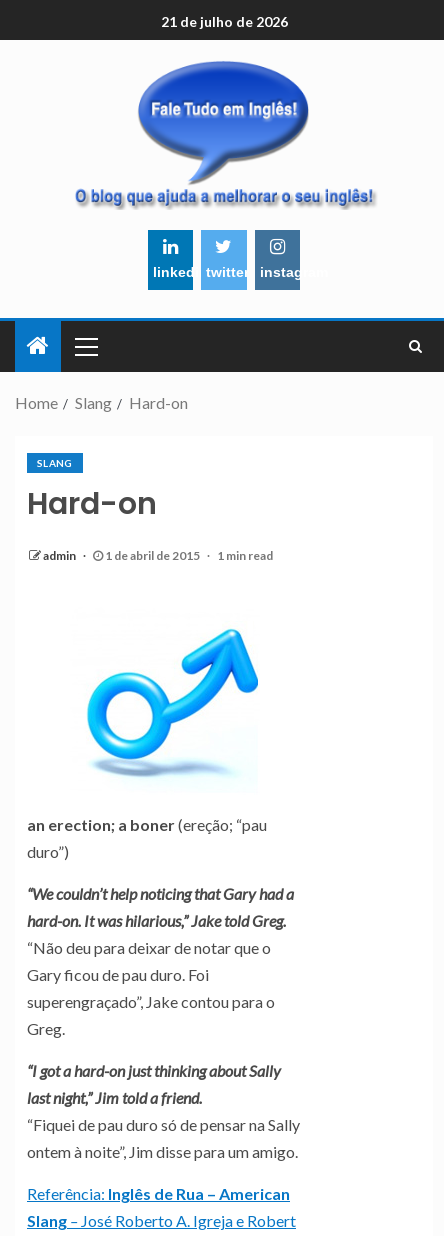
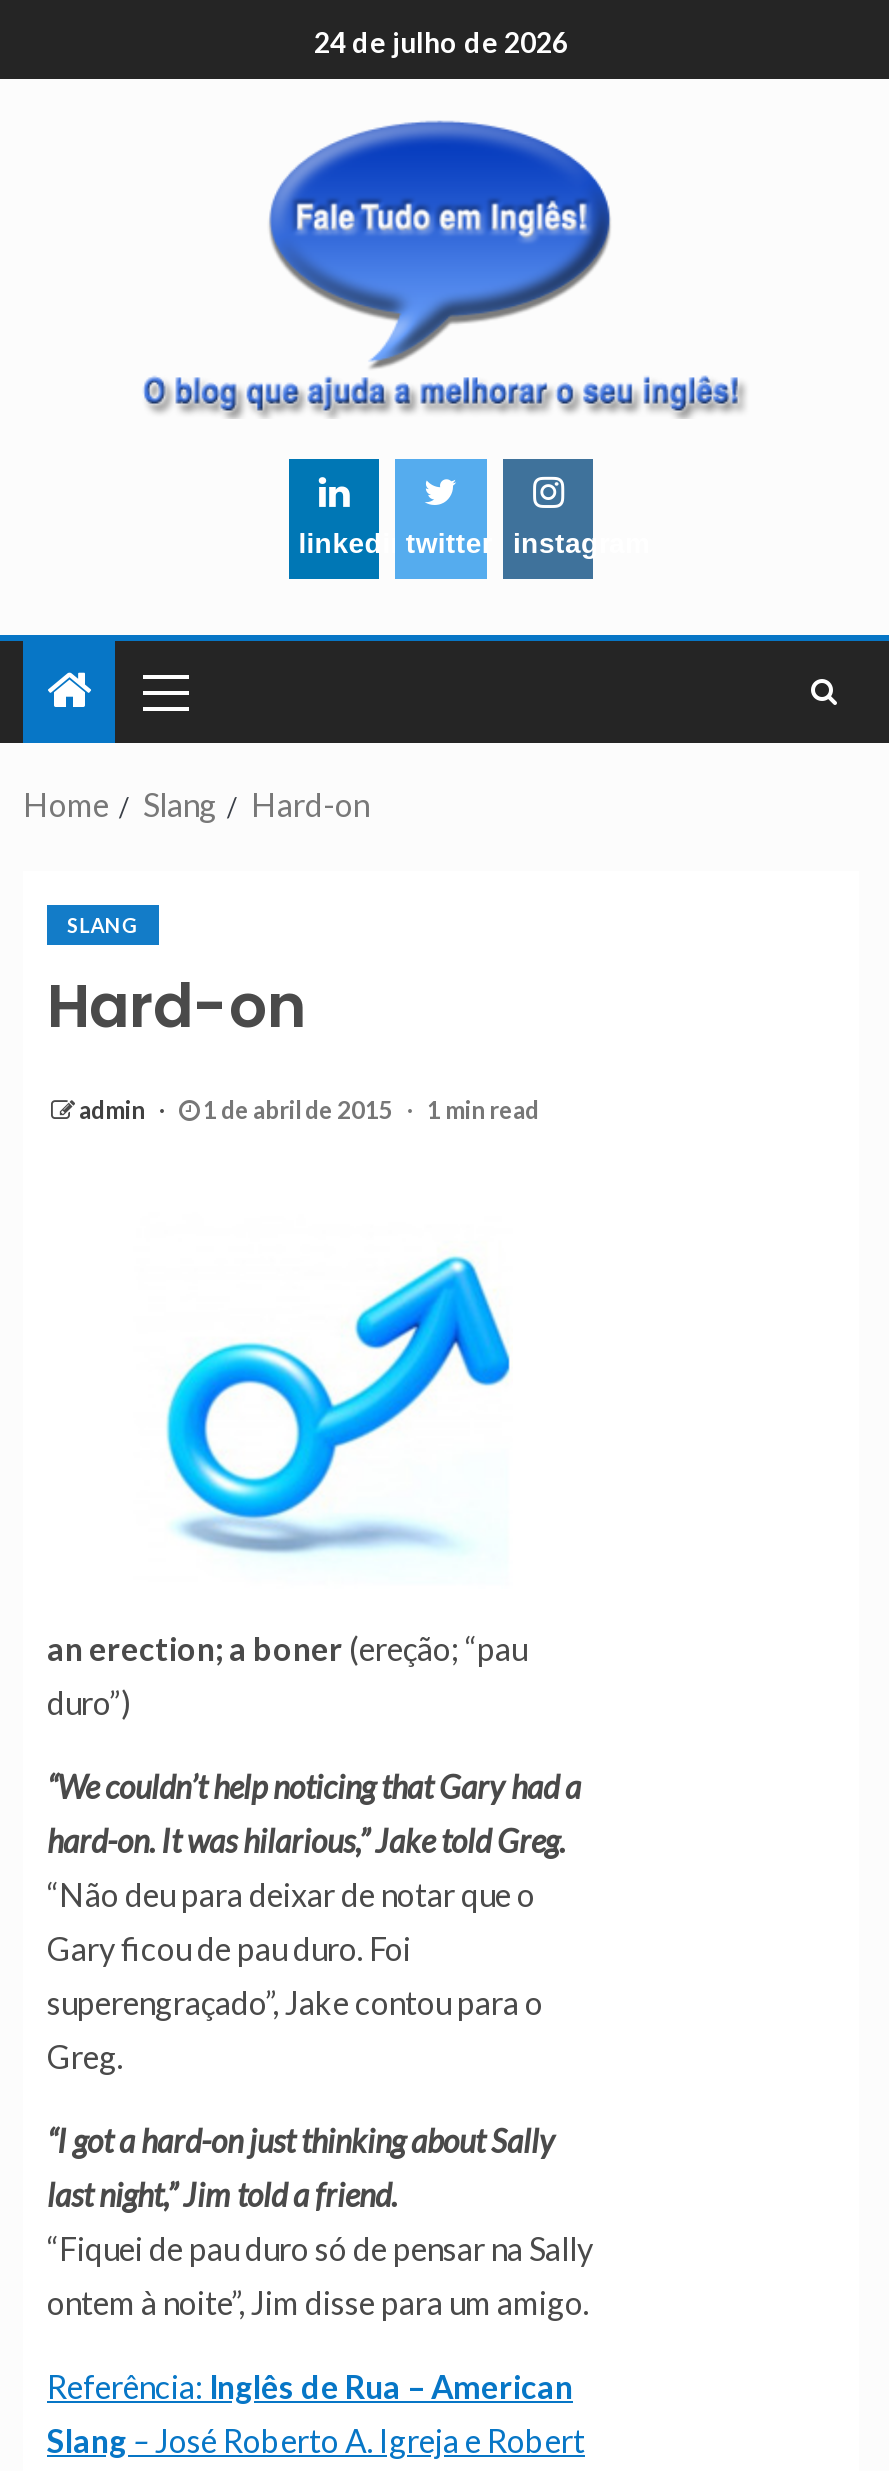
[160,13,287,30] 21 de julho de 2026 -> [314,25,568,59] 24 de julho de 2026

